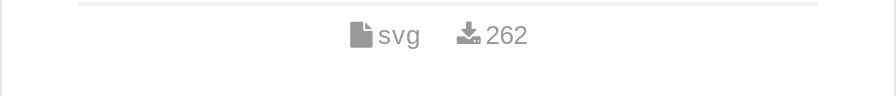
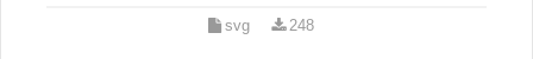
[485,21,527,51] 262 -> [289,17,314,35] 248

